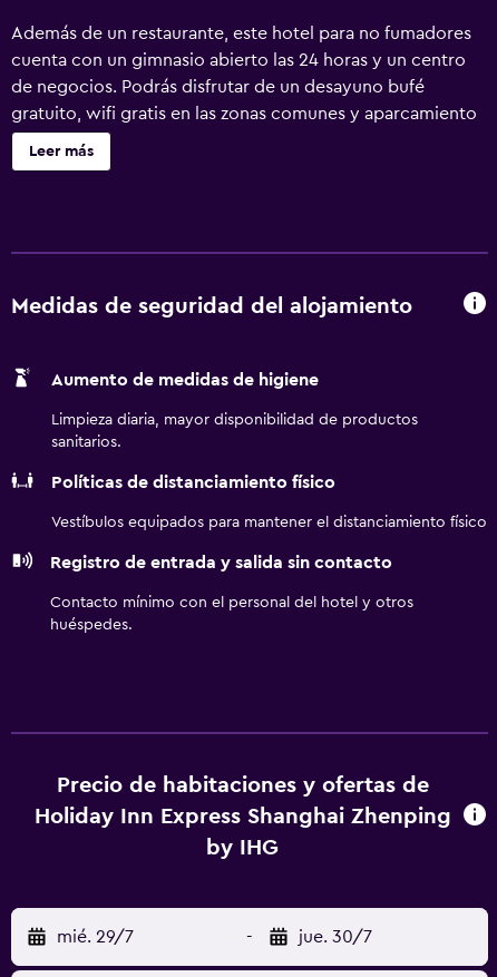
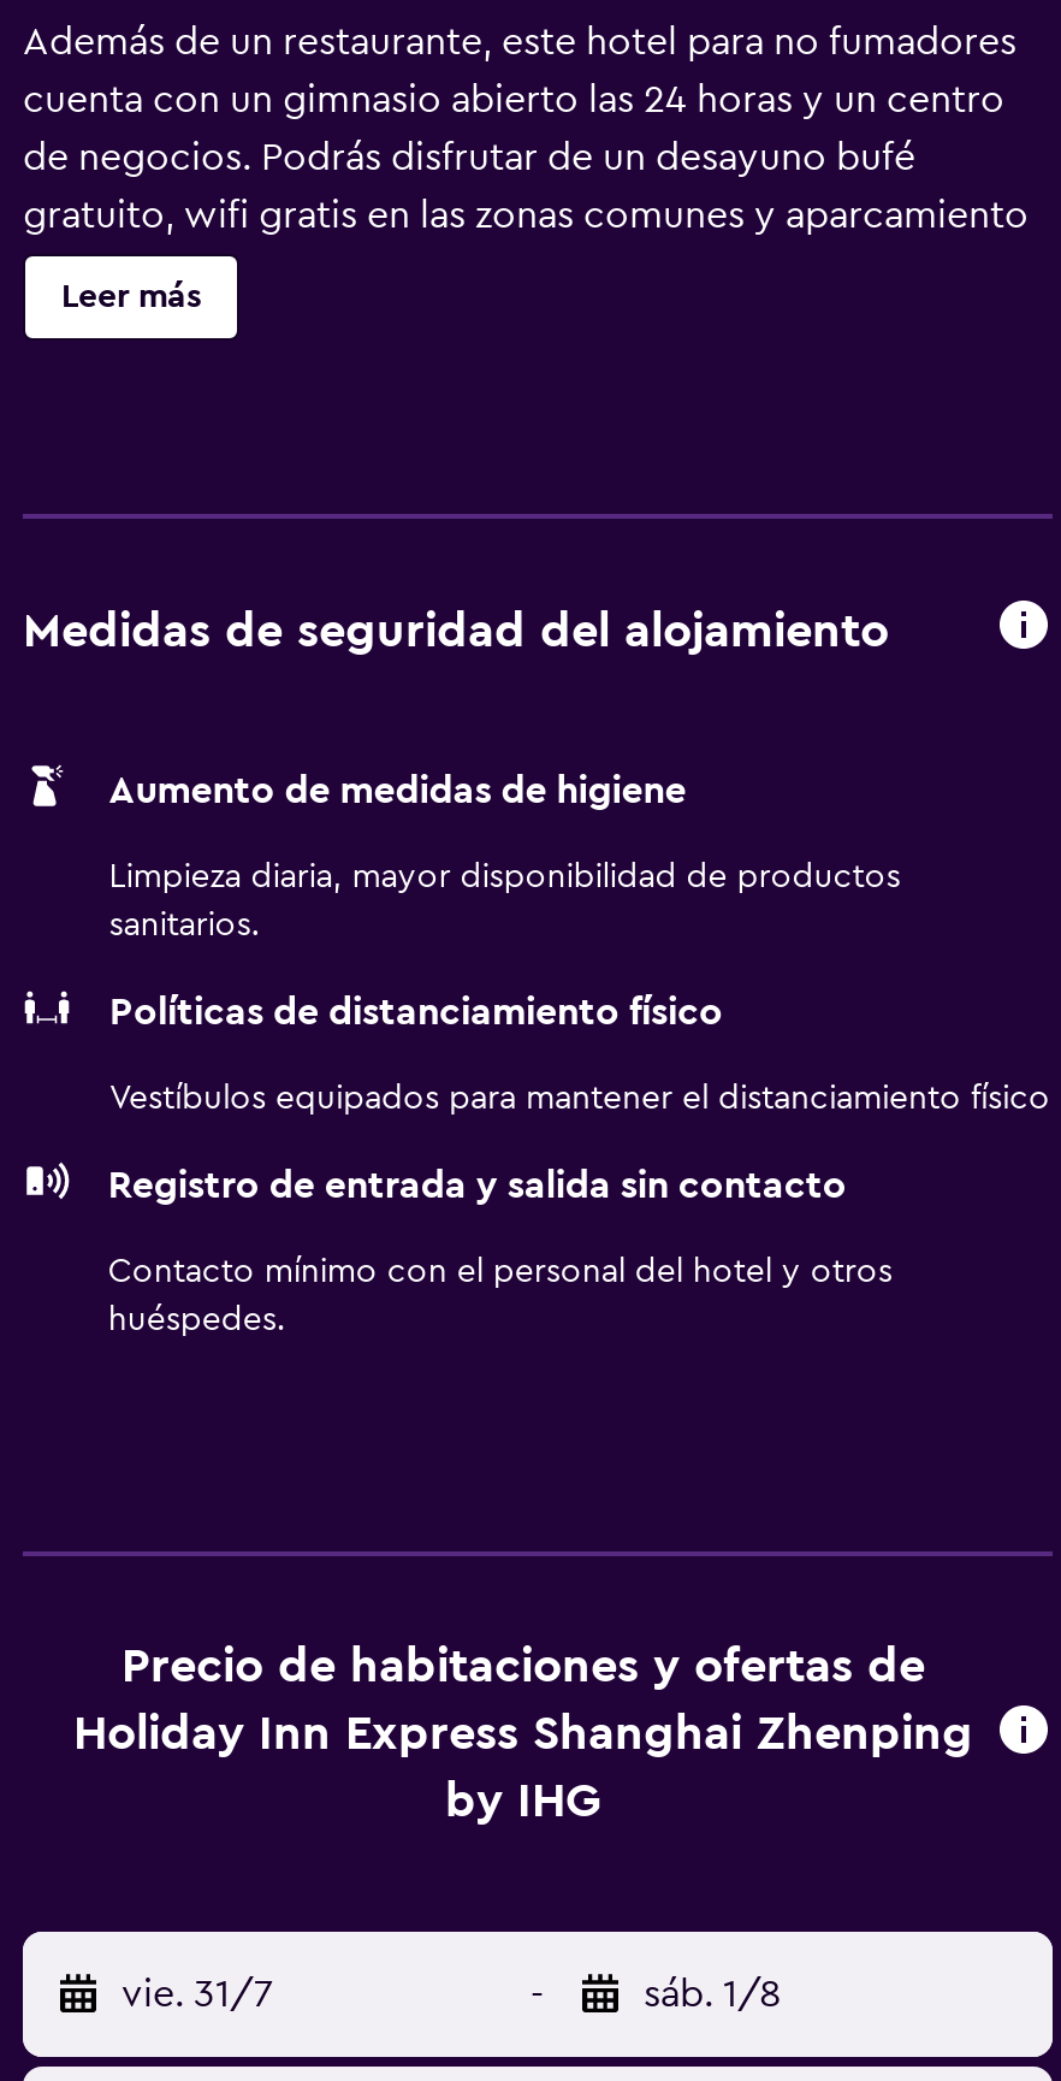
[57,928,134,946] mié. 29/7 -> [121,1975,273,2014] vie. 31/7
[299,928,372,946] jue. 30/7 -> [644,1975,781,2014] sáb. 1/8

